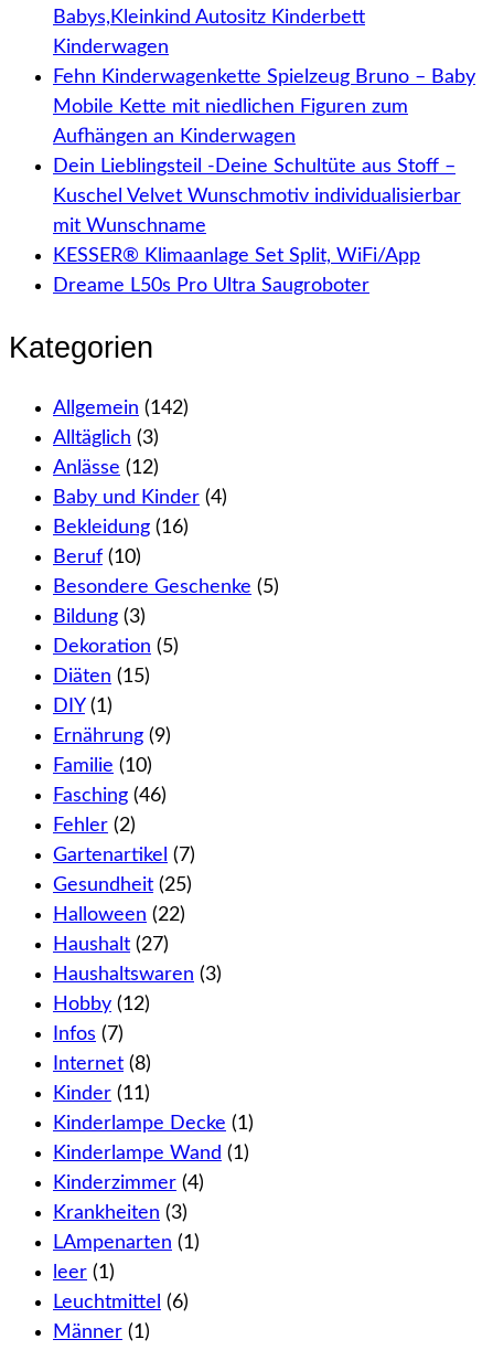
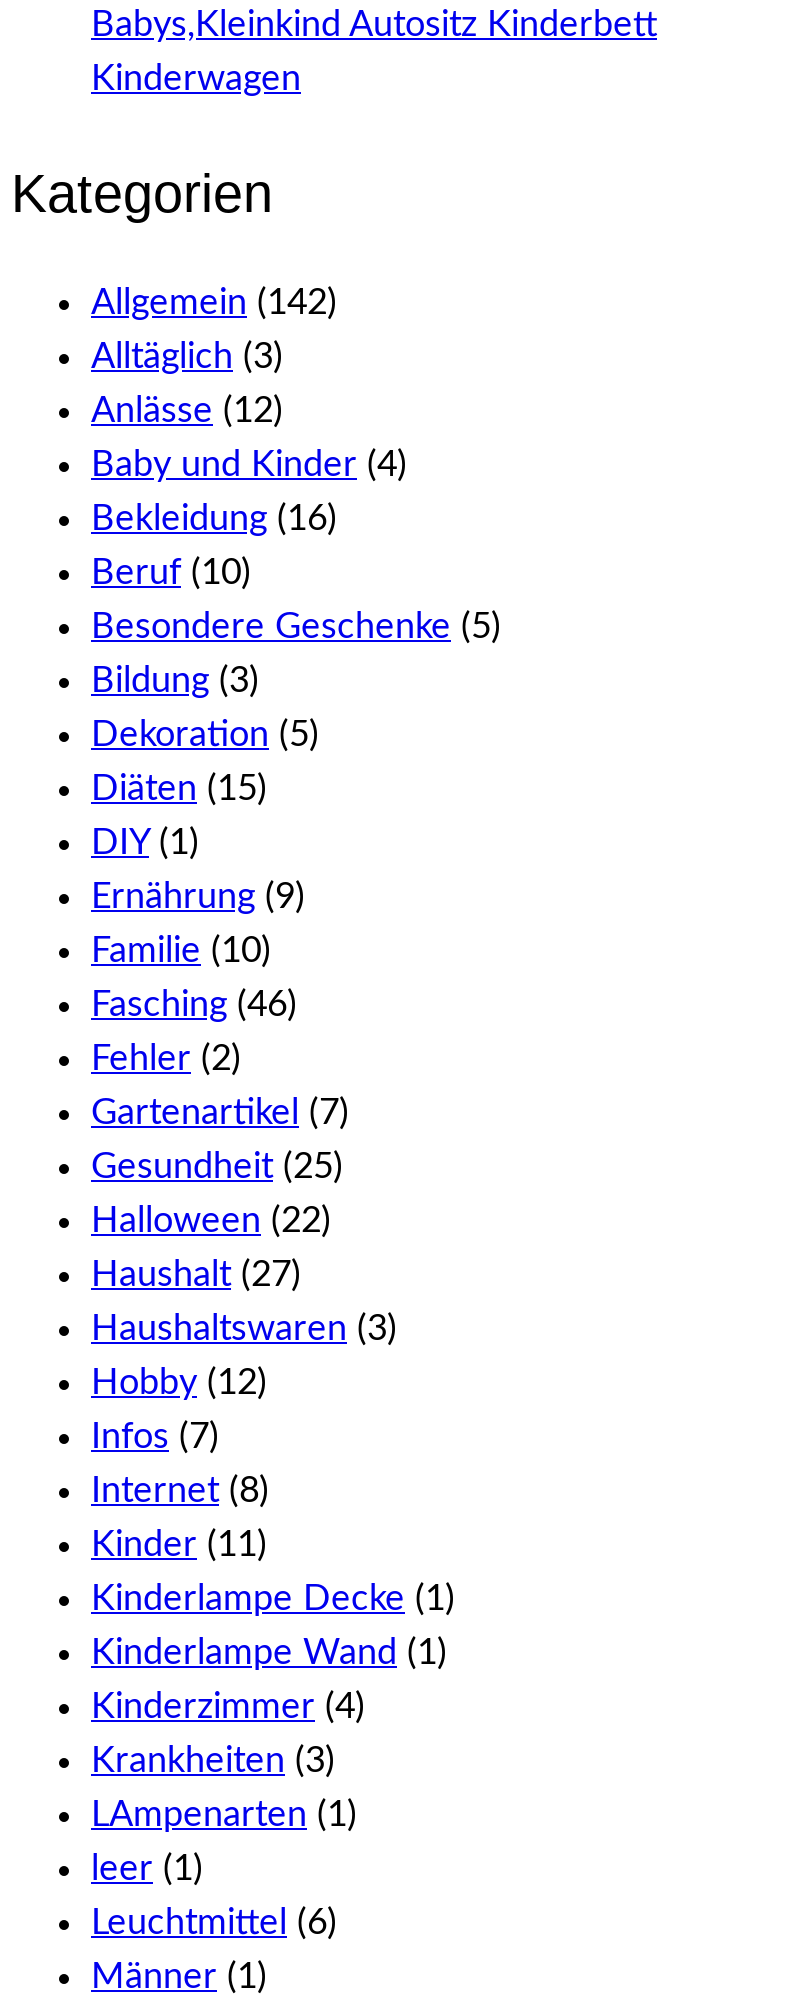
[53,67,475,295] Fehn Kinderwagenkette Spielzeug Bruno – Baby | Mobile Kette mit niedlichen Figuren zum | Aufhängen an Kinderwagen | Dein Lieblingsteil -Deine Schultüte aus Stoff – | Kuschel Velvet Wunschmotiv individualisierbar | mit Wunschname | KESSER® Klimaanlage Set Split, WiFi/App | Dreame L50s Pro Ultra Saugroboter -> none

